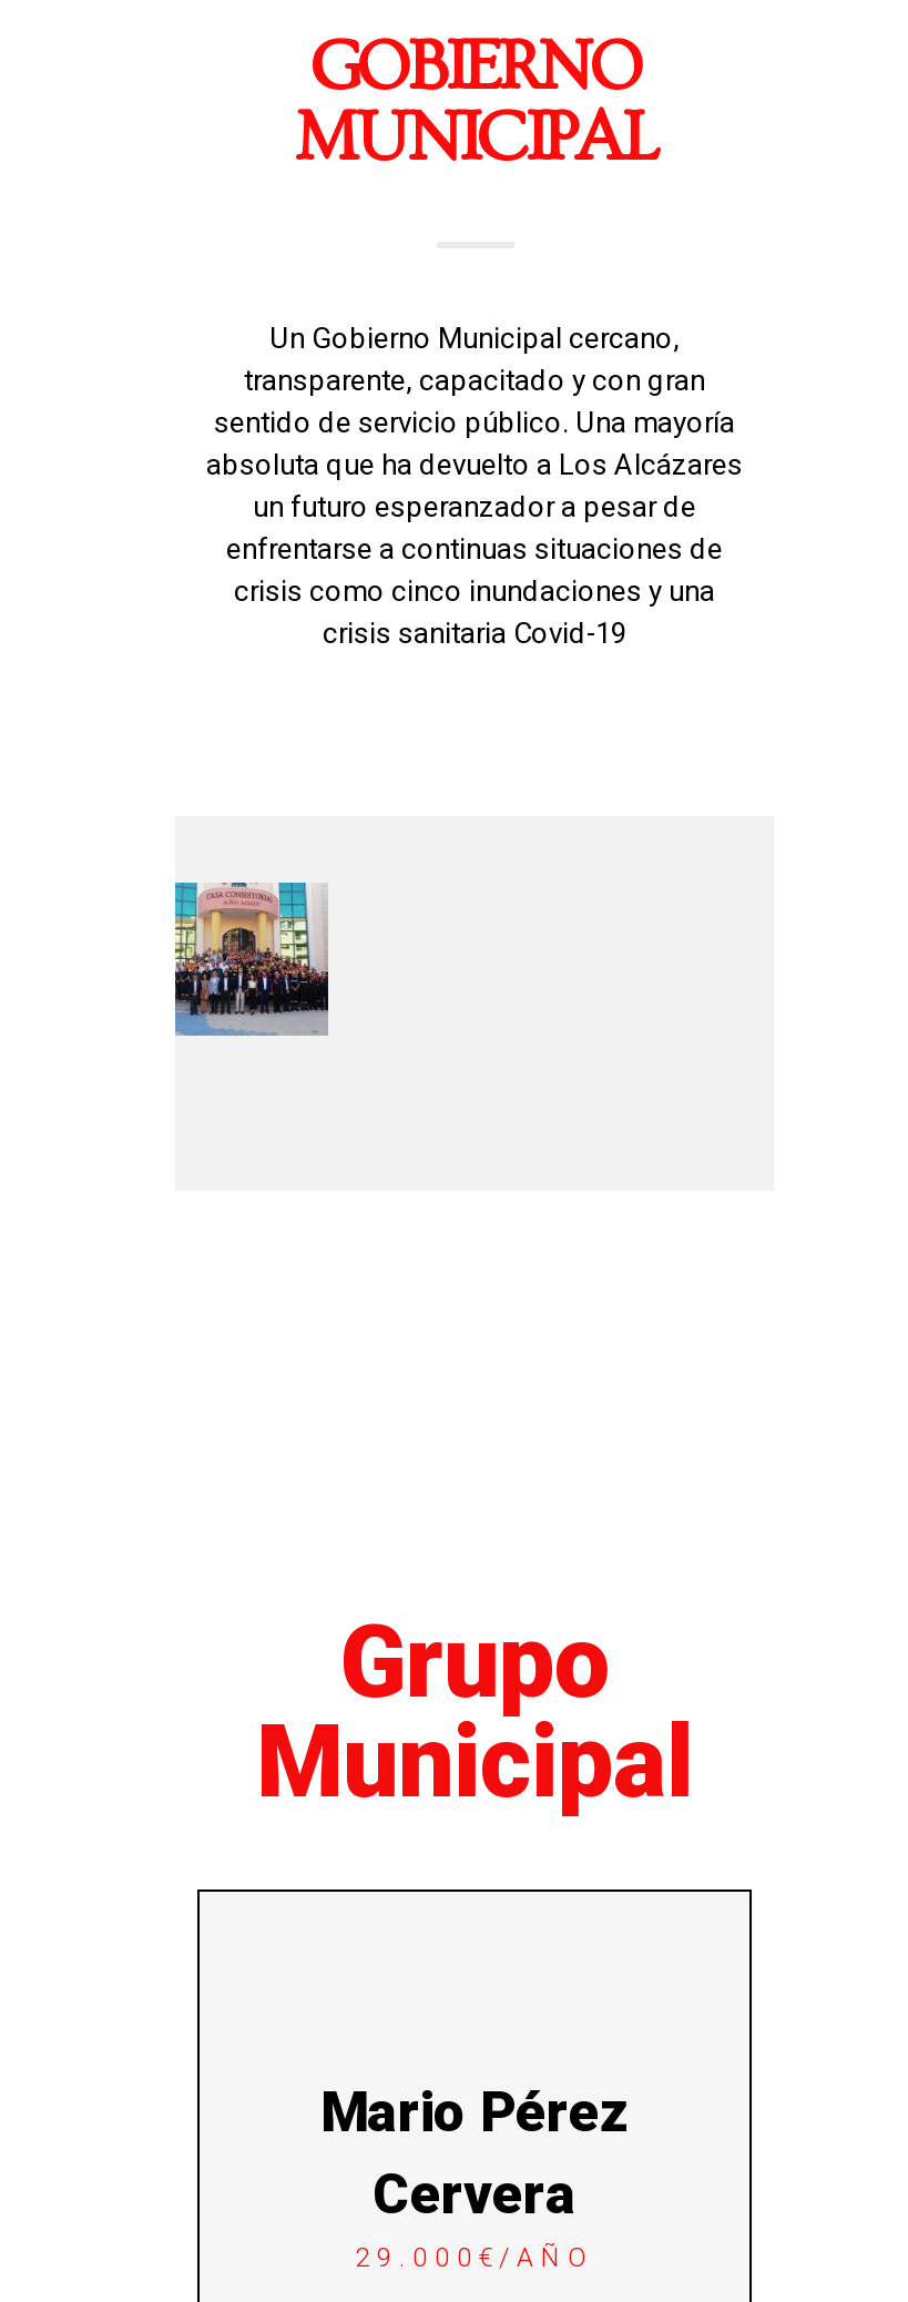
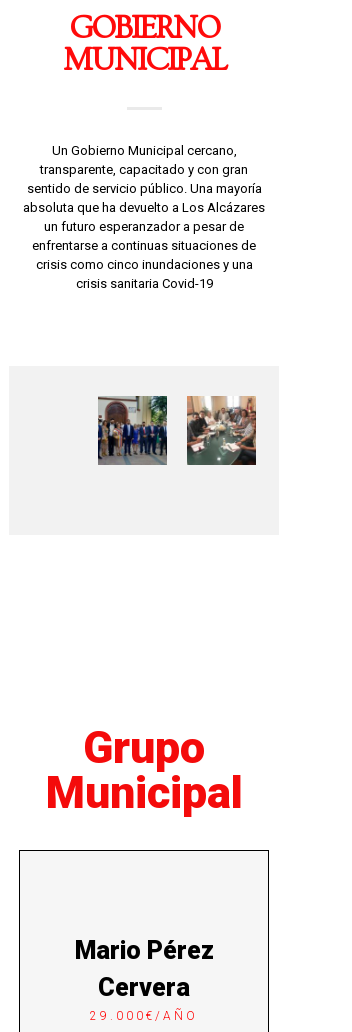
none -> [97,395,168,466] [image]
none -> [186,395,257,466] [image]
[173,880,330,1038] [image] -> none

